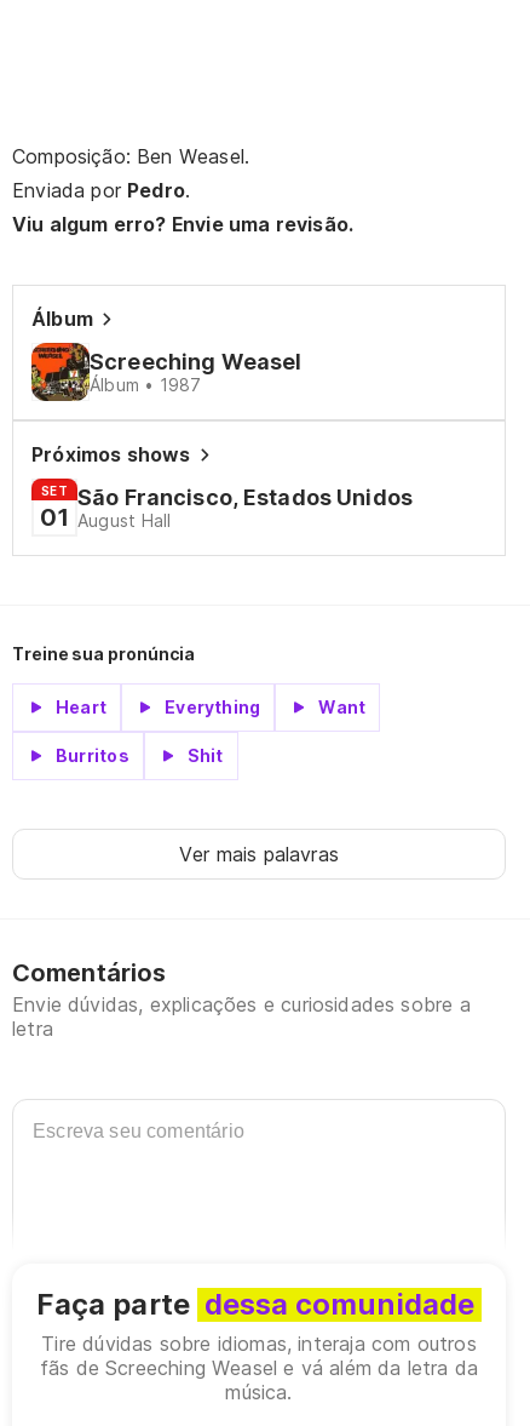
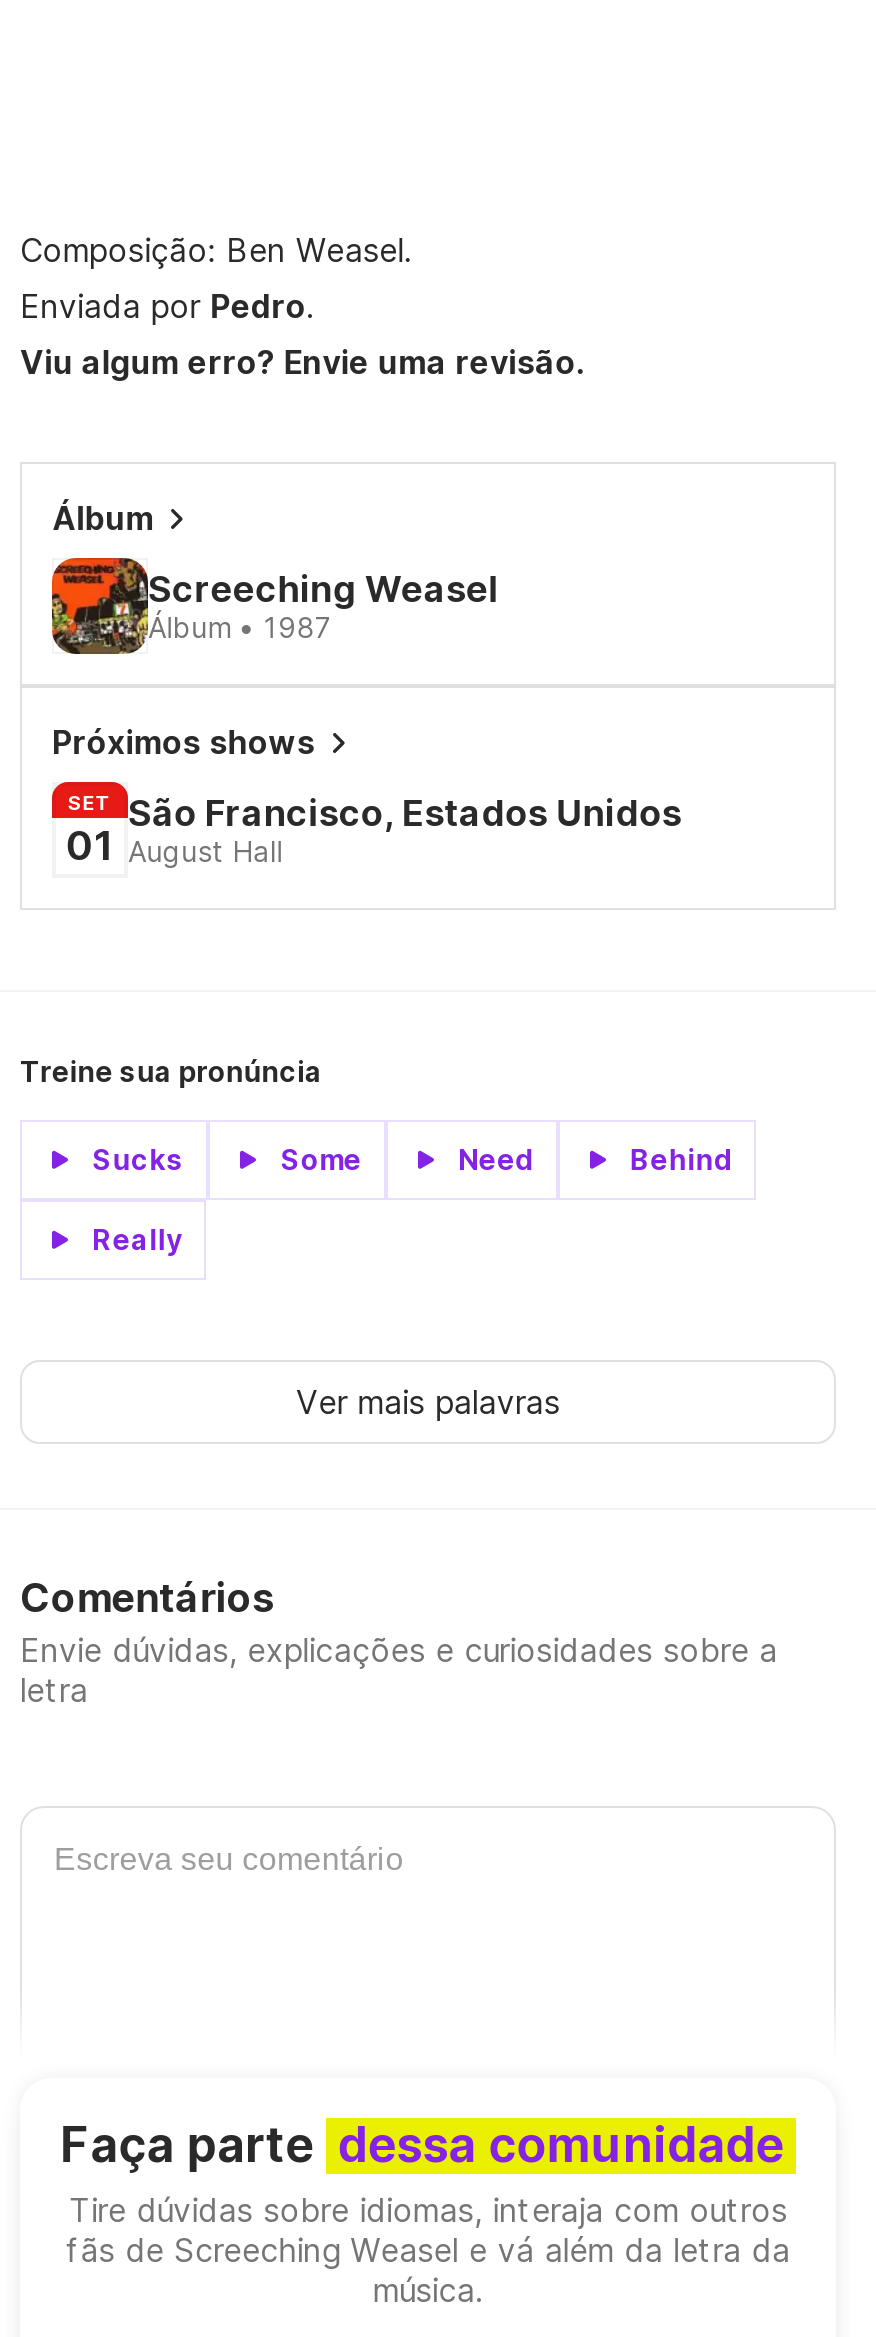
[56,697,366,717] Heart | Everything | Want -> [92,1142,732,1176] Sucks | Some | Need | Behind
[56,745,223,766] Burritos | Shit -> [92,1222,183,1256] Really

